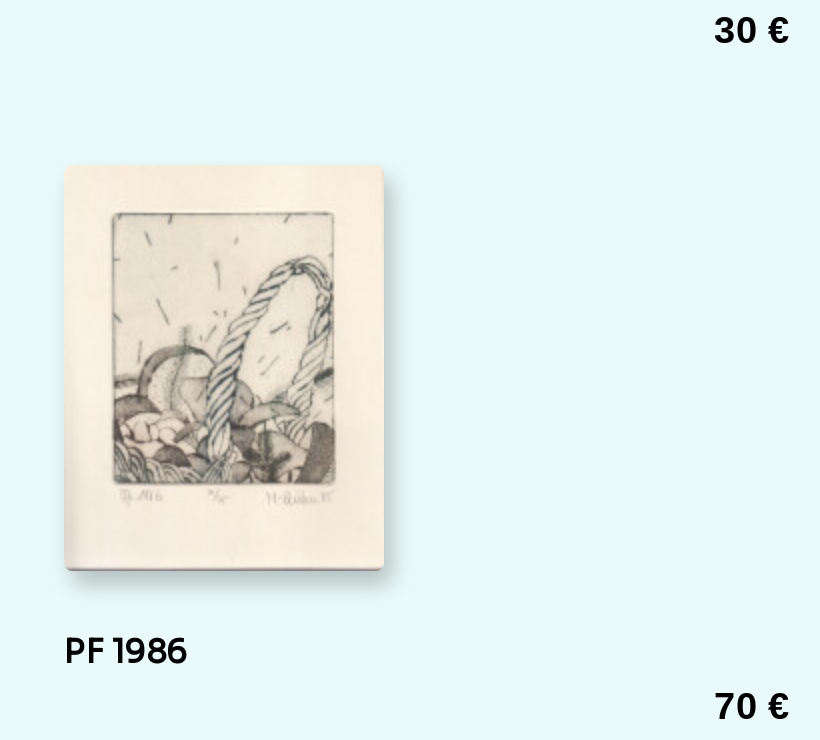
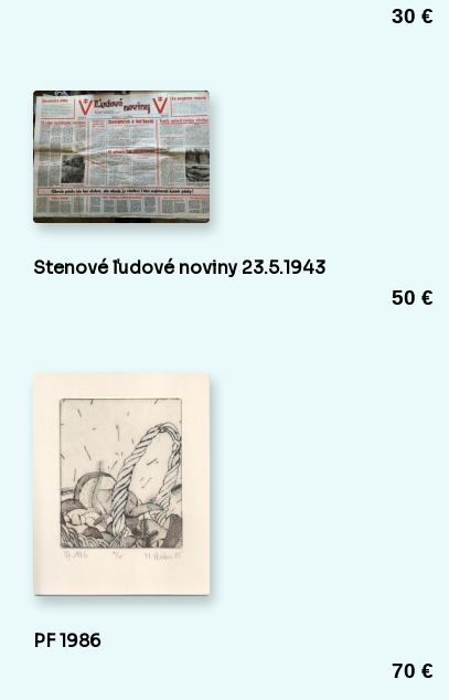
none -> [32,89,434,310] [image] | Stenové ľudové noviny 23.5.1943 | 50 €

